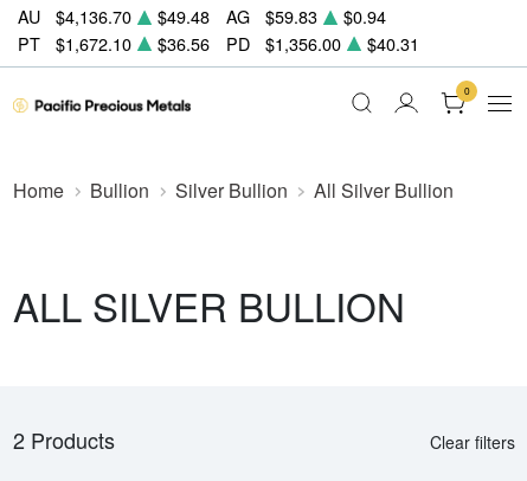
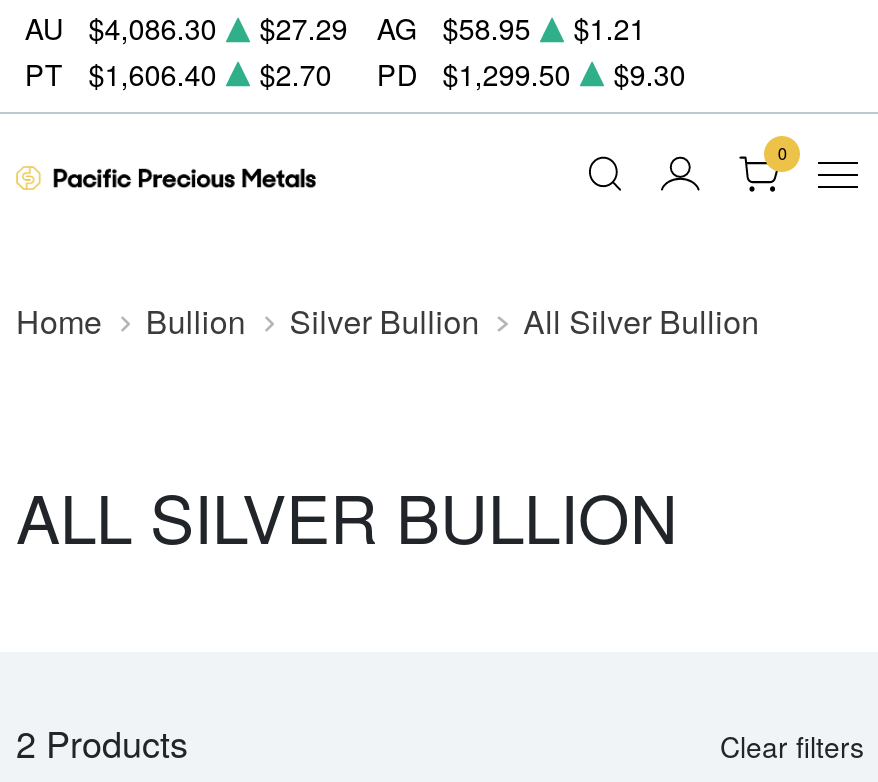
[56,4,132,29] $4,136.70 -> [88,6,216,48] $4,086.30
[157,4,209,29] $49.48 -> [259,6,347,48] $27.29
[266,4,318,29] $59.83 -> [442,6,530,48] $58.95
[343,4,386,29] $0.94 -> [573,6,645,48] $1.21
[56,30,132,55] $1,672.10 -> [88,51,216,93] $1,606.40
[157,30,209,55] $36.56 -> [259,51,331,93] $2.70
[266,30,341,55] $1,356.00 -> [442,51,570,93] $1,299.50
[367,30,419,55] $40.31 -> [613,51,685,93] $9.30

